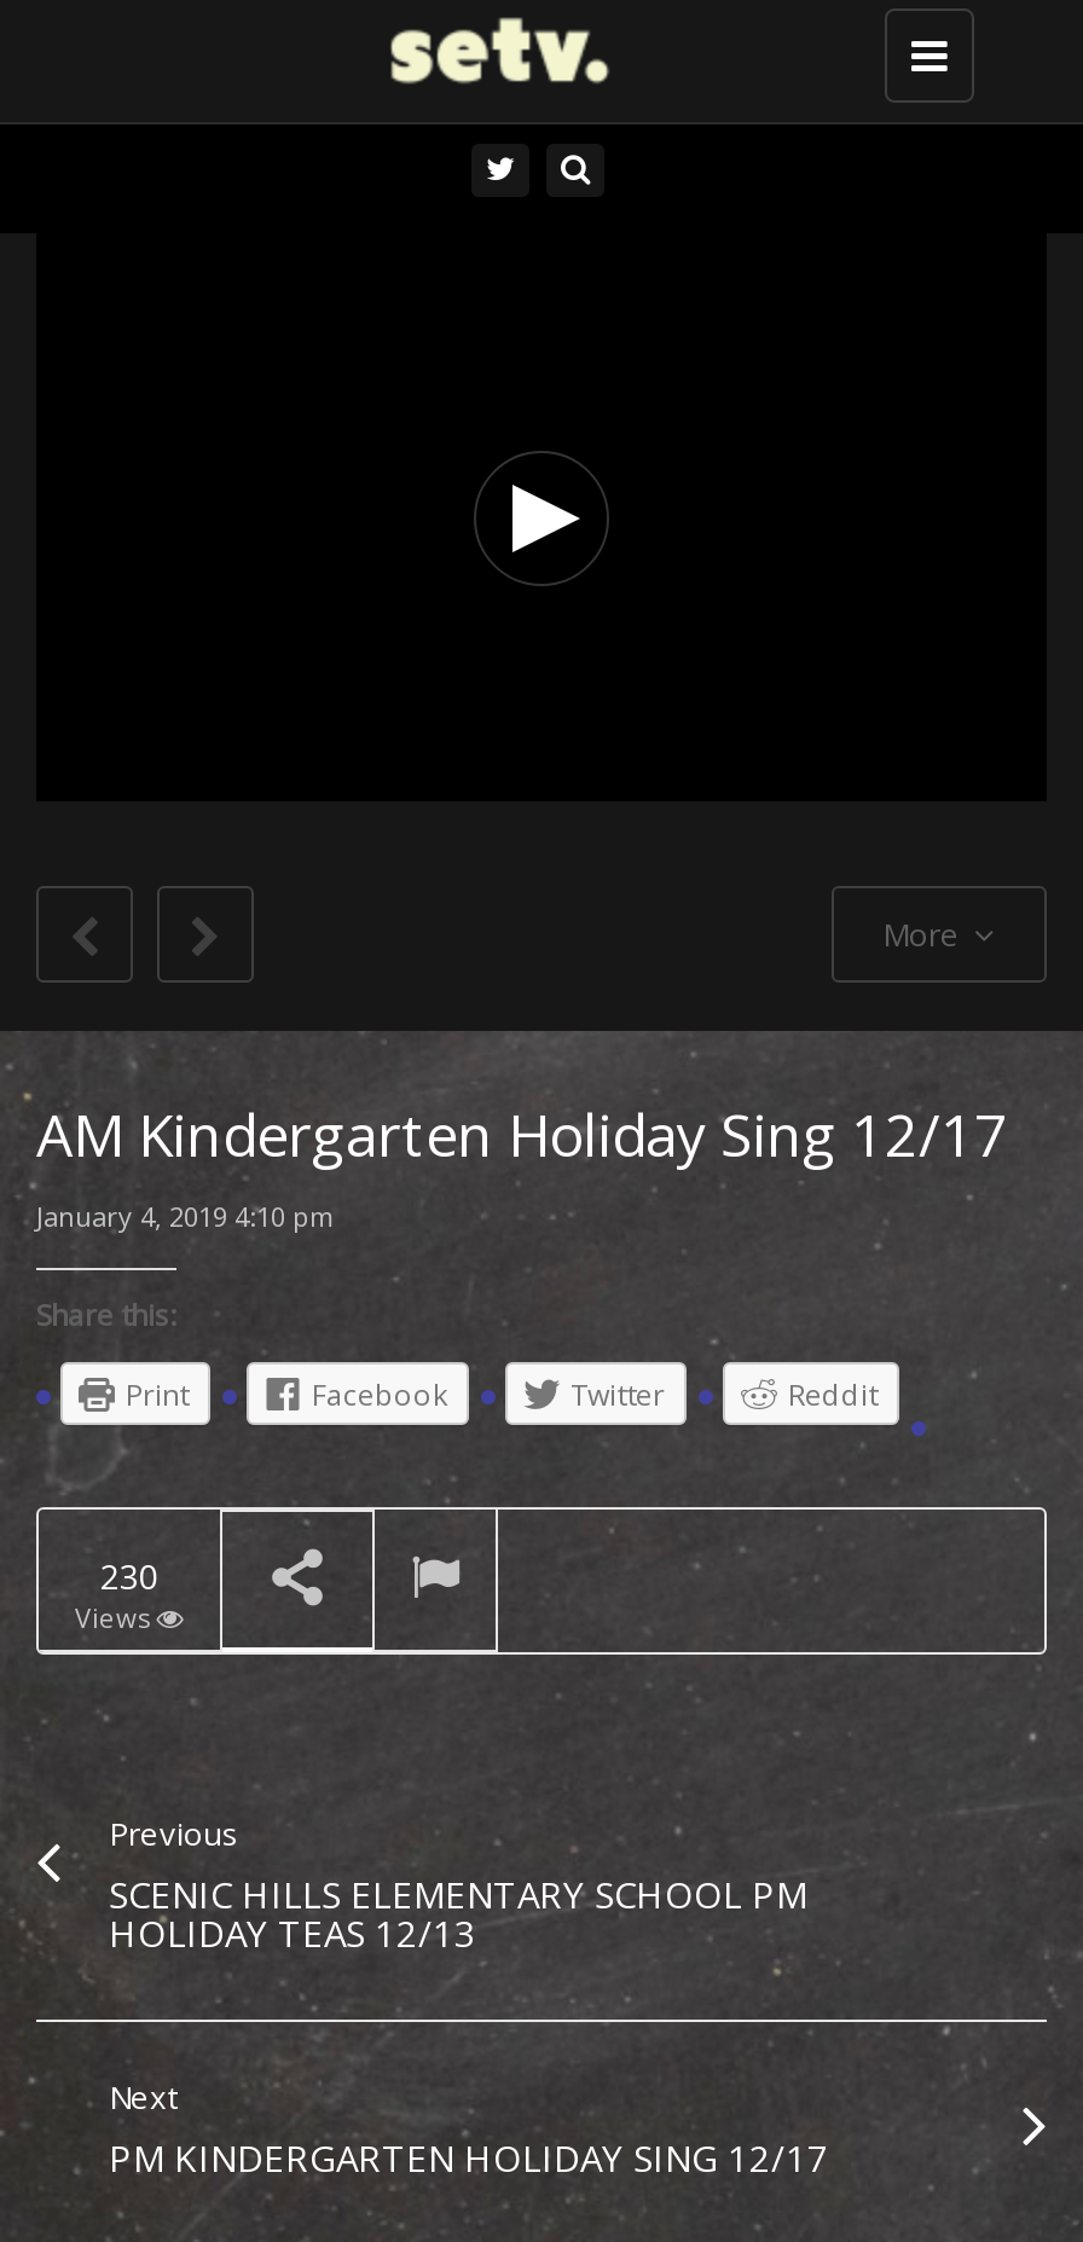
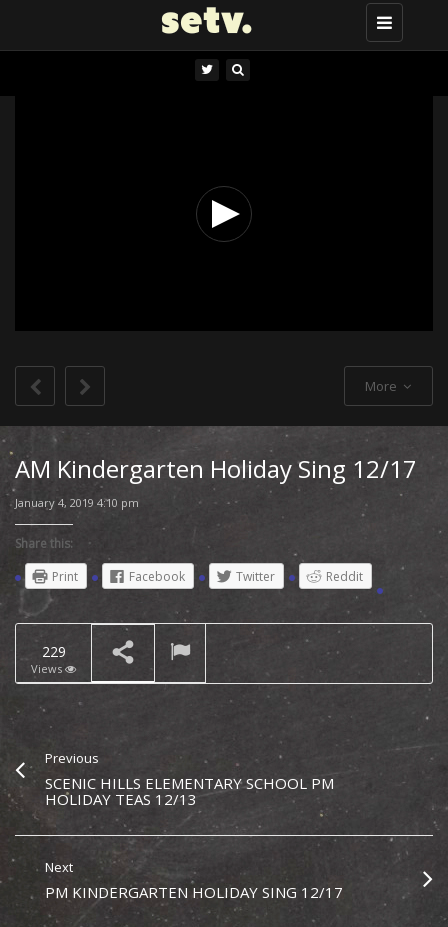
[100,1553,158,1599] 230 -> [41,642,65,661] 229

